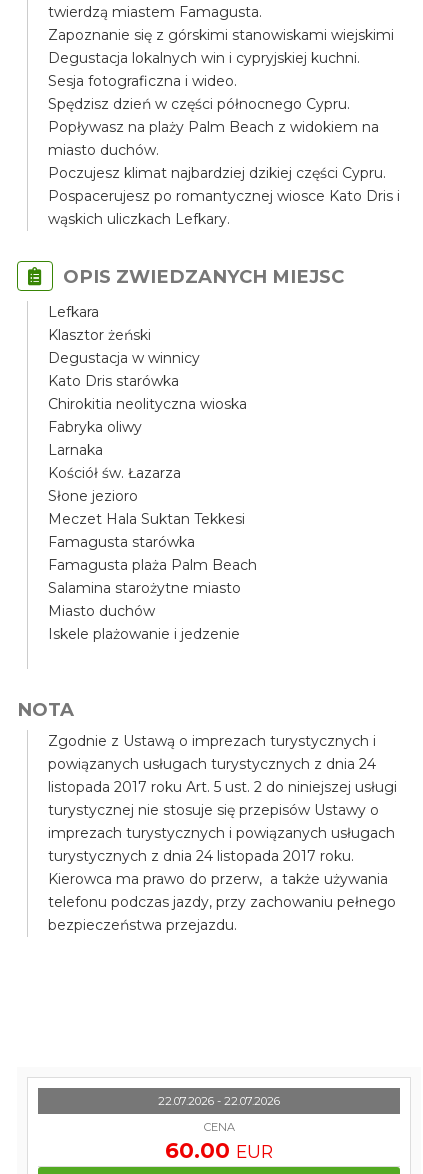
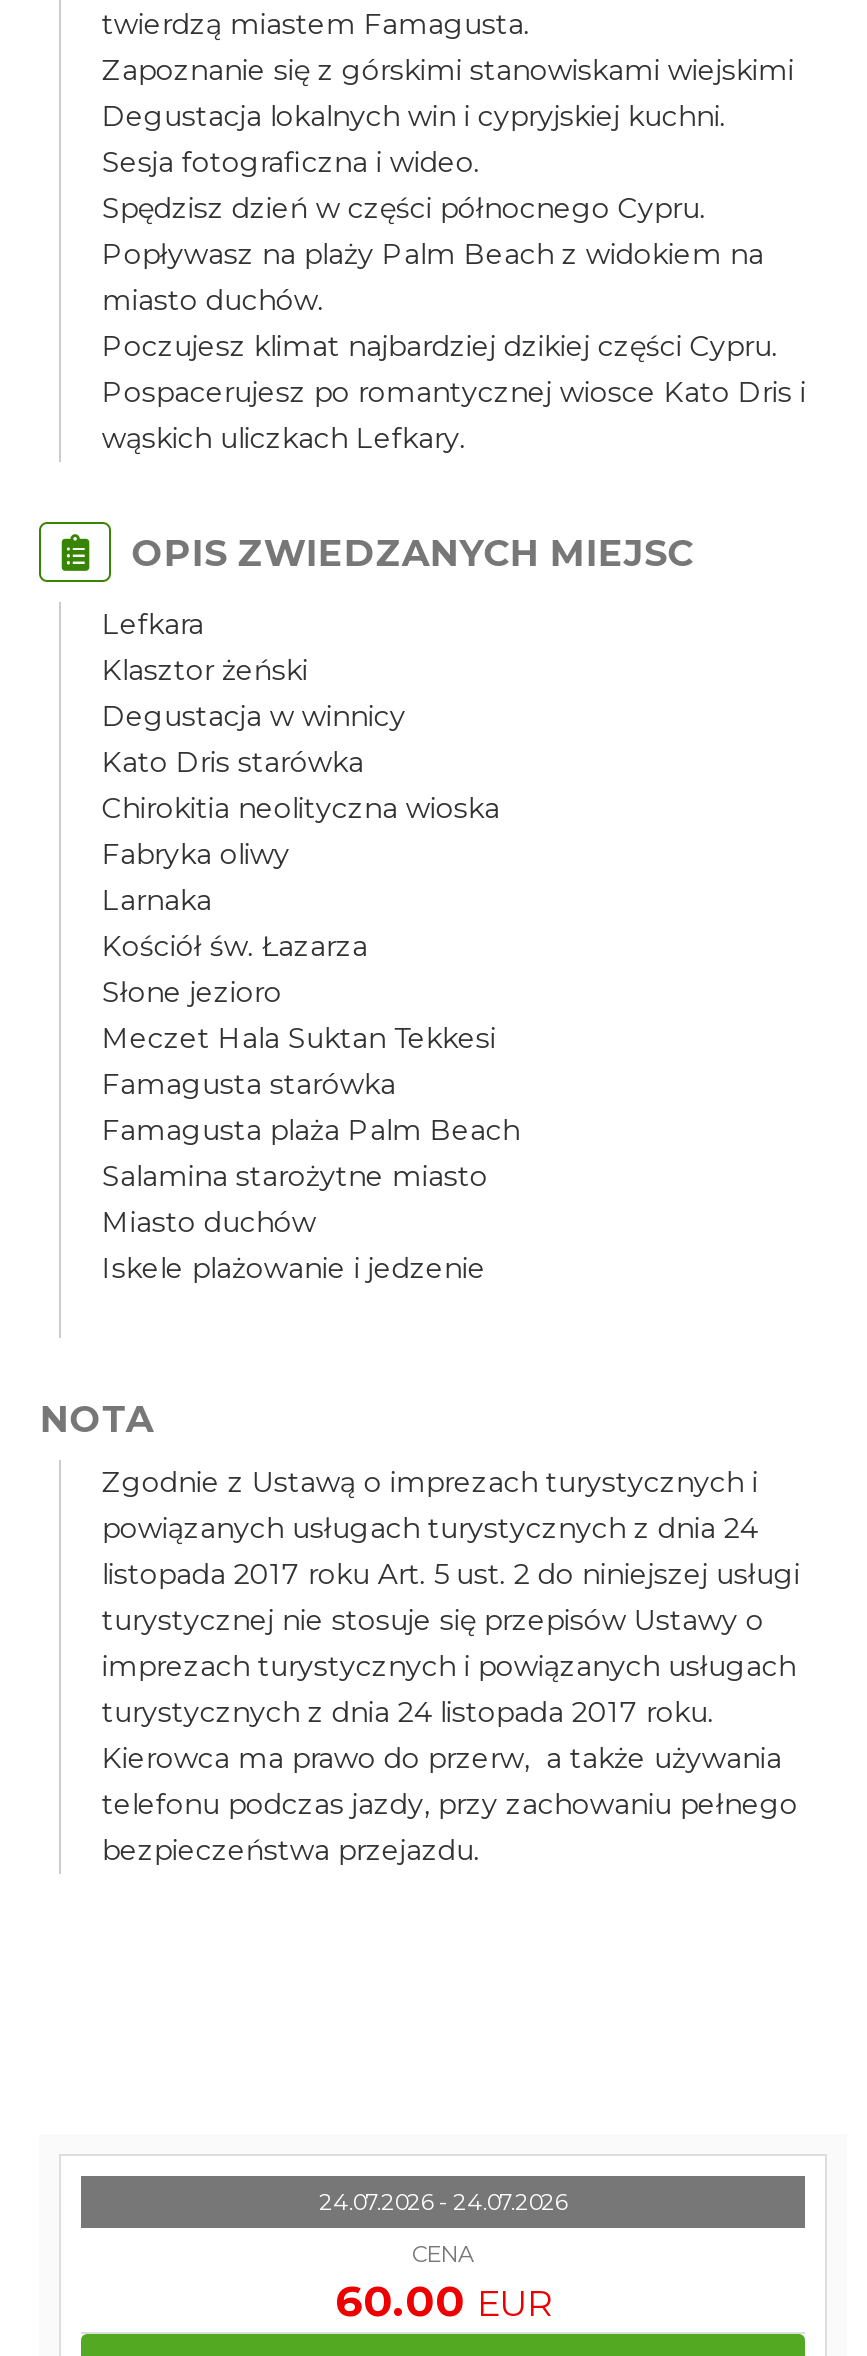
[158,1094,280,1108] 22.07.2026 - 22.07.2026 -> [319,2188,567,2216] 24.07.2026 - 24.07.2026

